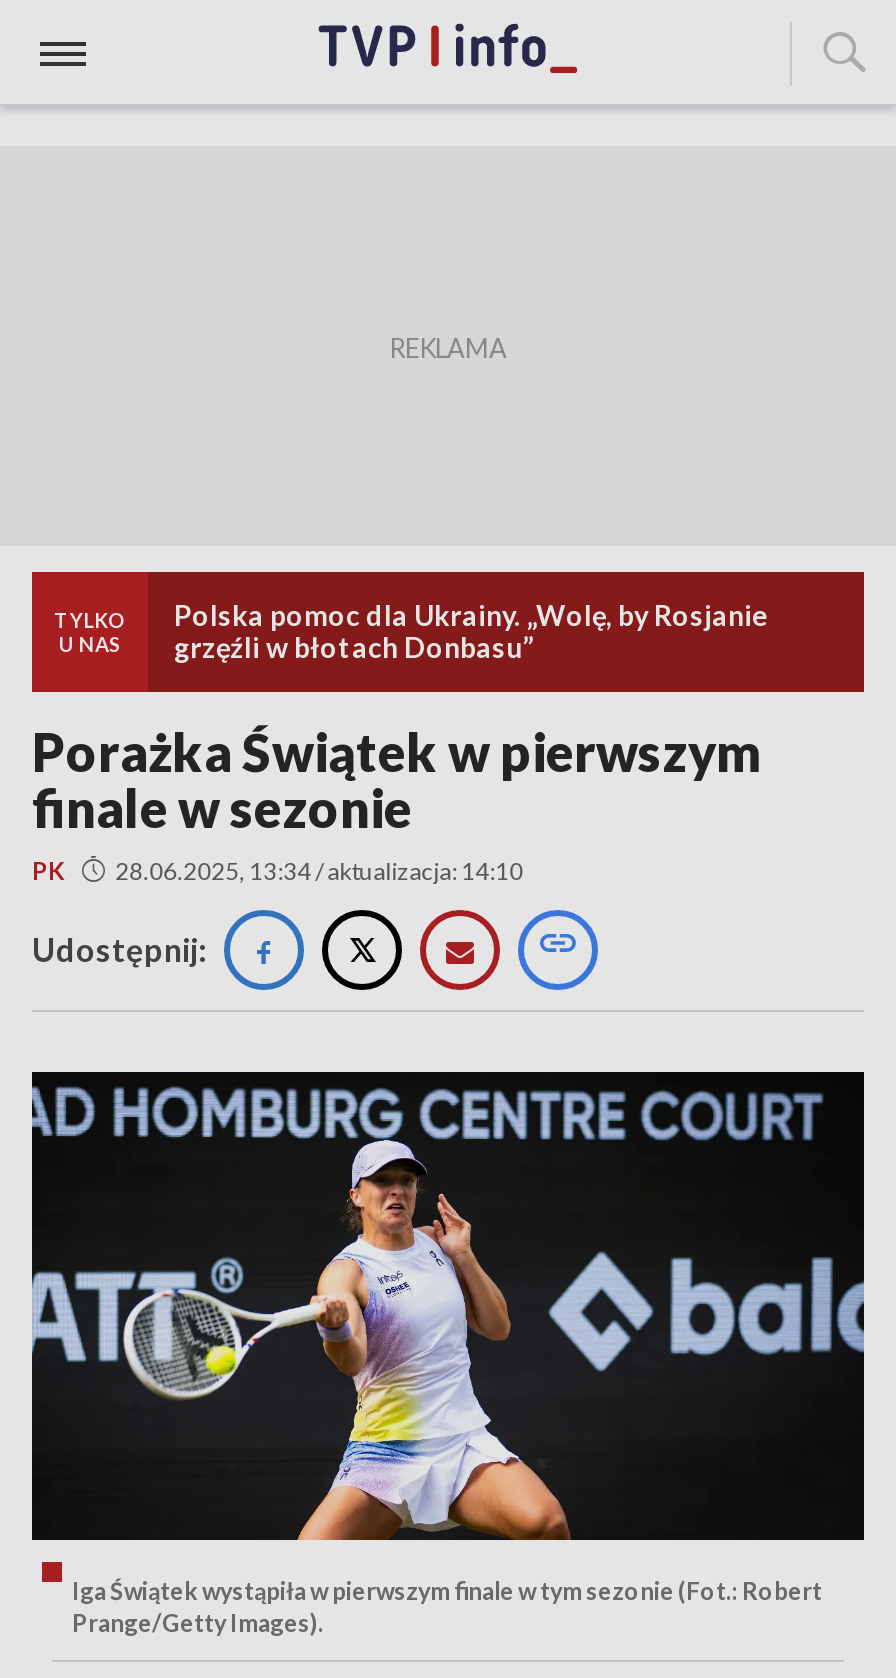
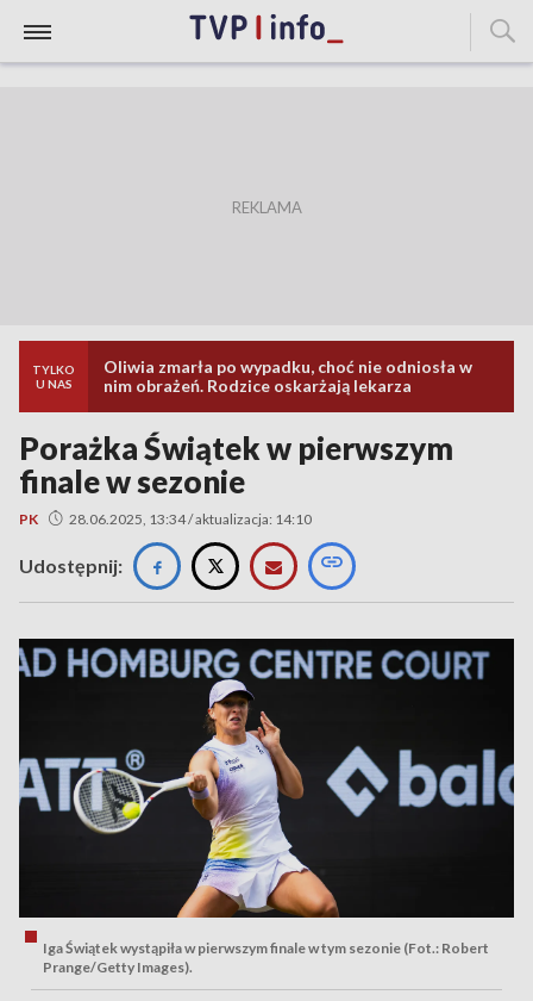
[174,598,768,664] Polska pomoc dla Ukrainy. „Wolę, by Rosjanie | grzęźli w błotach Donbasu” -> [104,356,472,396] Oliwia zmarła po wypadku, choć nie odniosła w | nim obrażeń. Rodzice oskarżają lekarza

